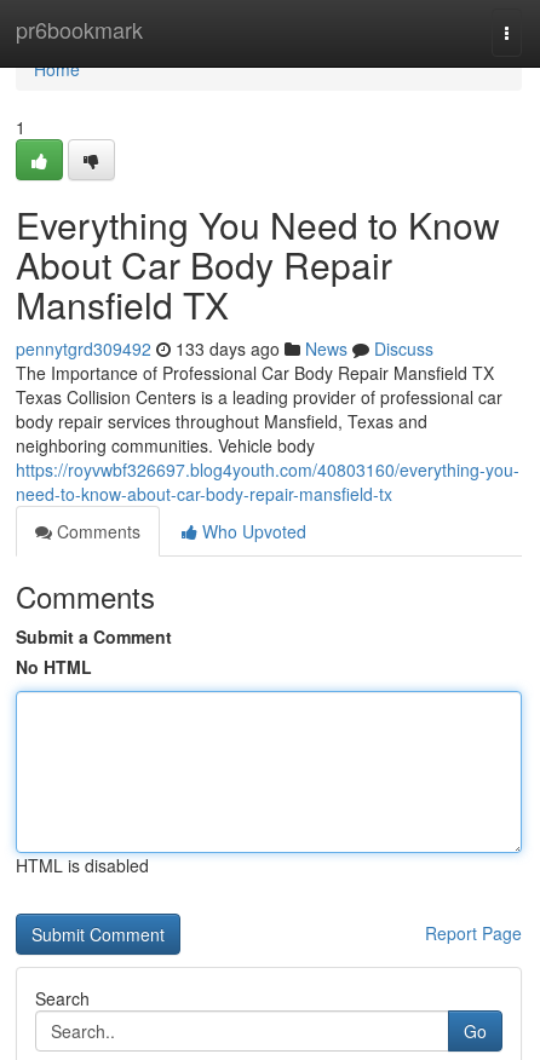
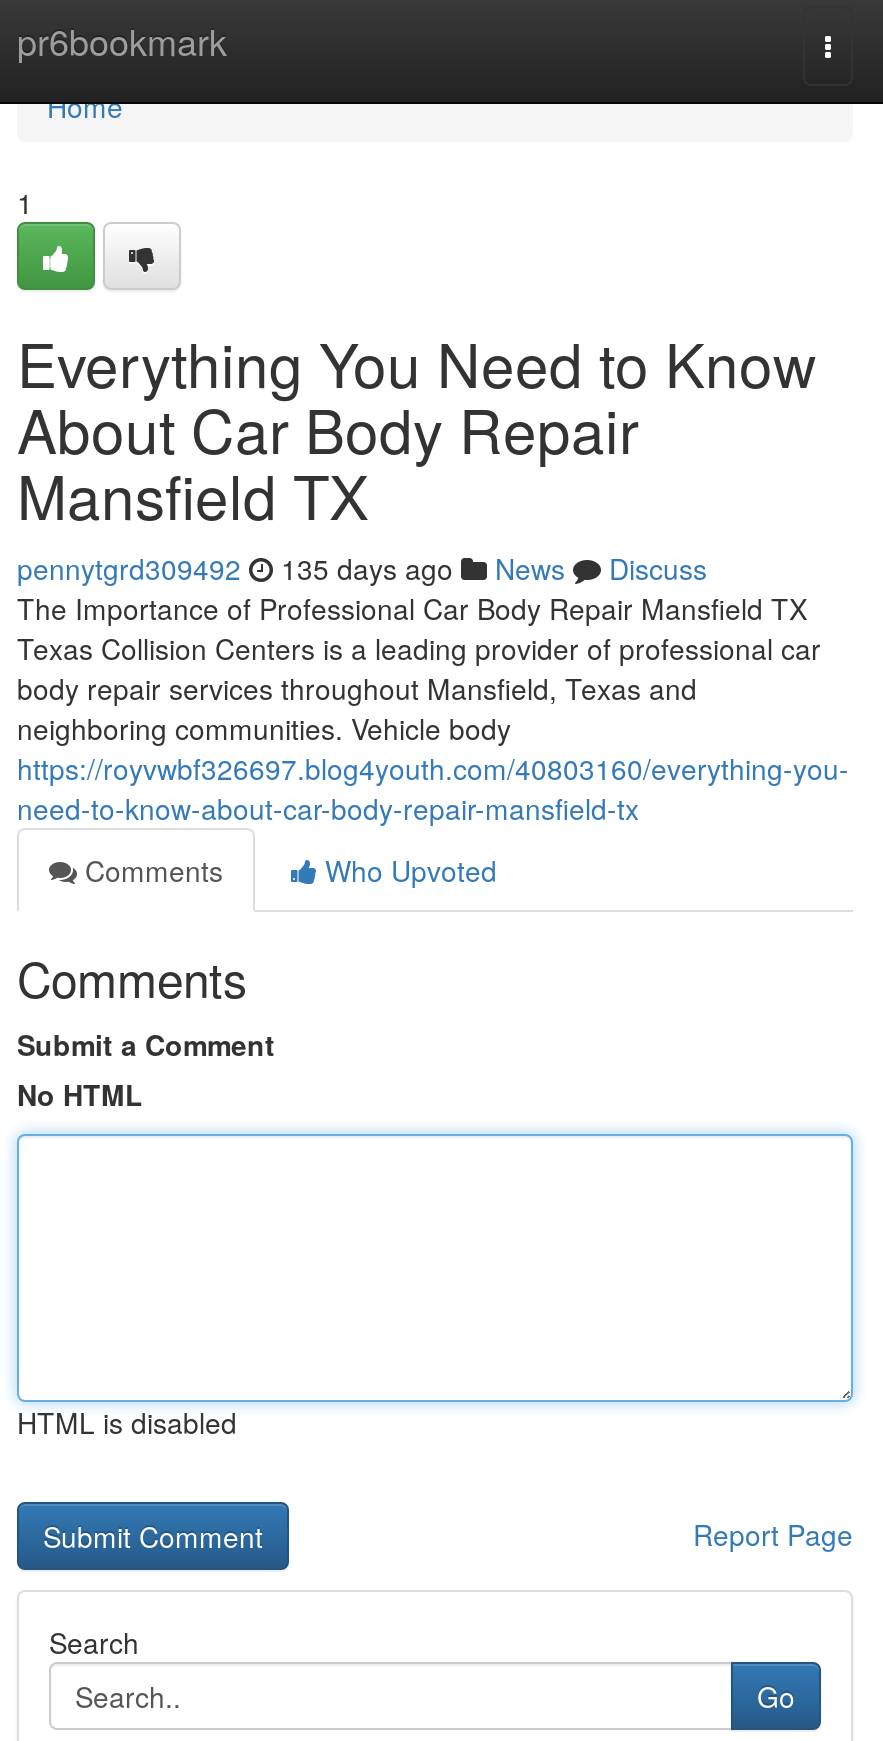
[16,336,433,361] pennytgrd309492 133 days ago News Discuss -> [17,548,707,588] pennytgrd309492 135 days ago News Discuss

